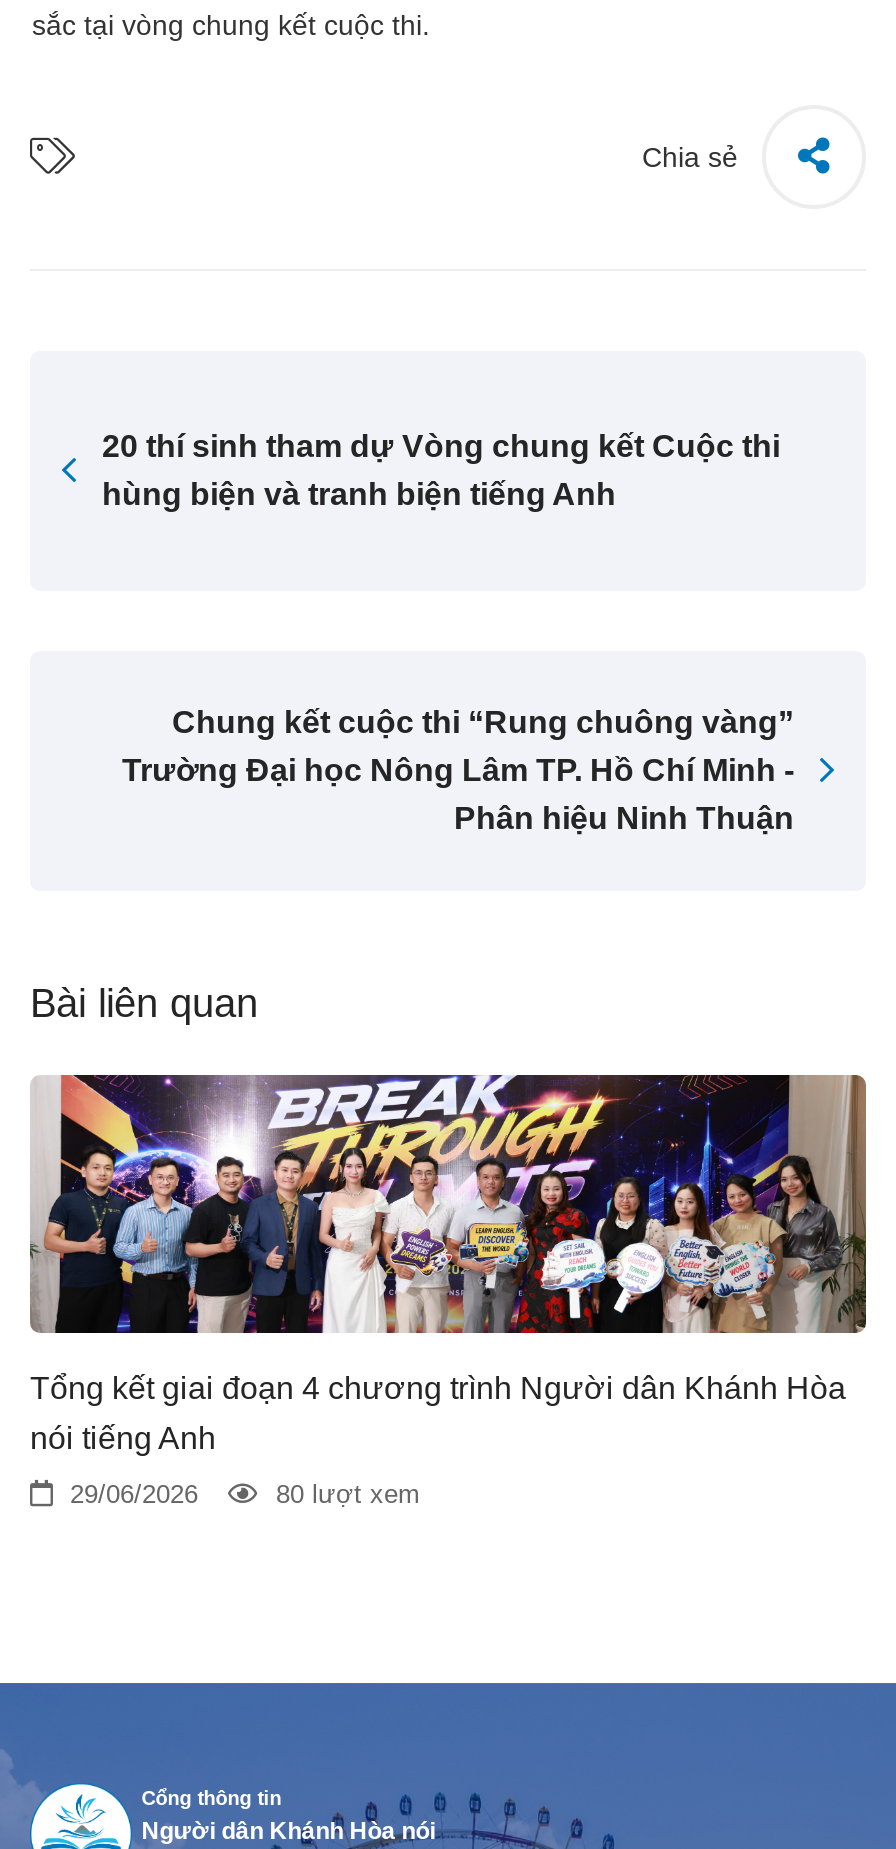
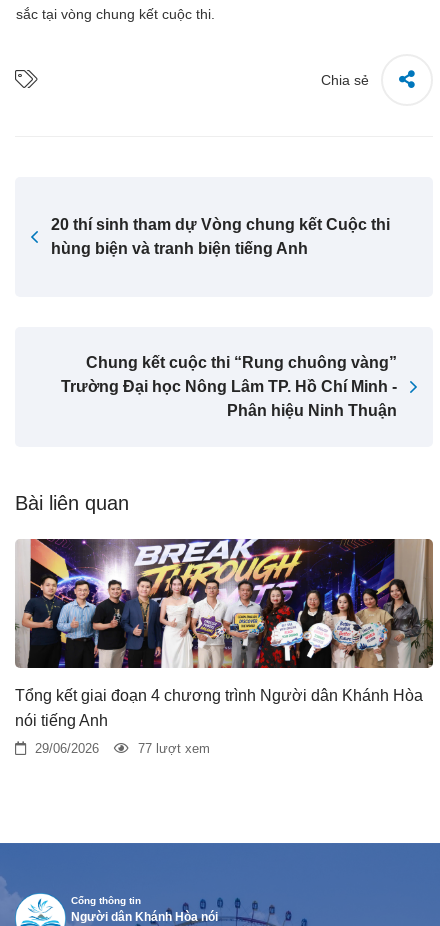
[268,1479,420,1509] 80 lượt xem -> [134,741,210,756] 77 lượt xem

